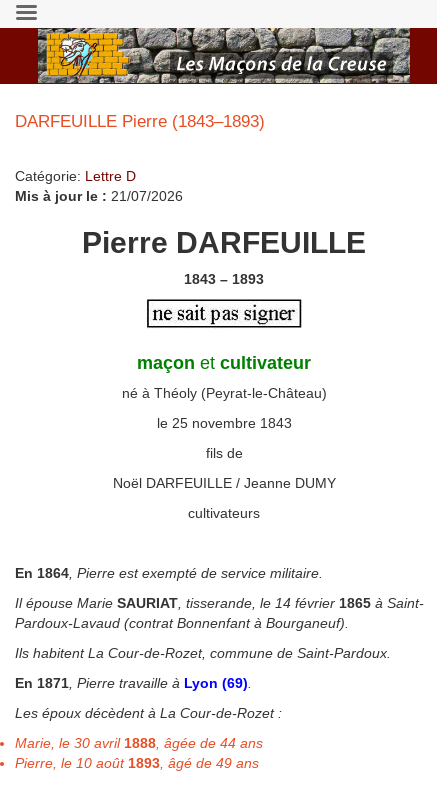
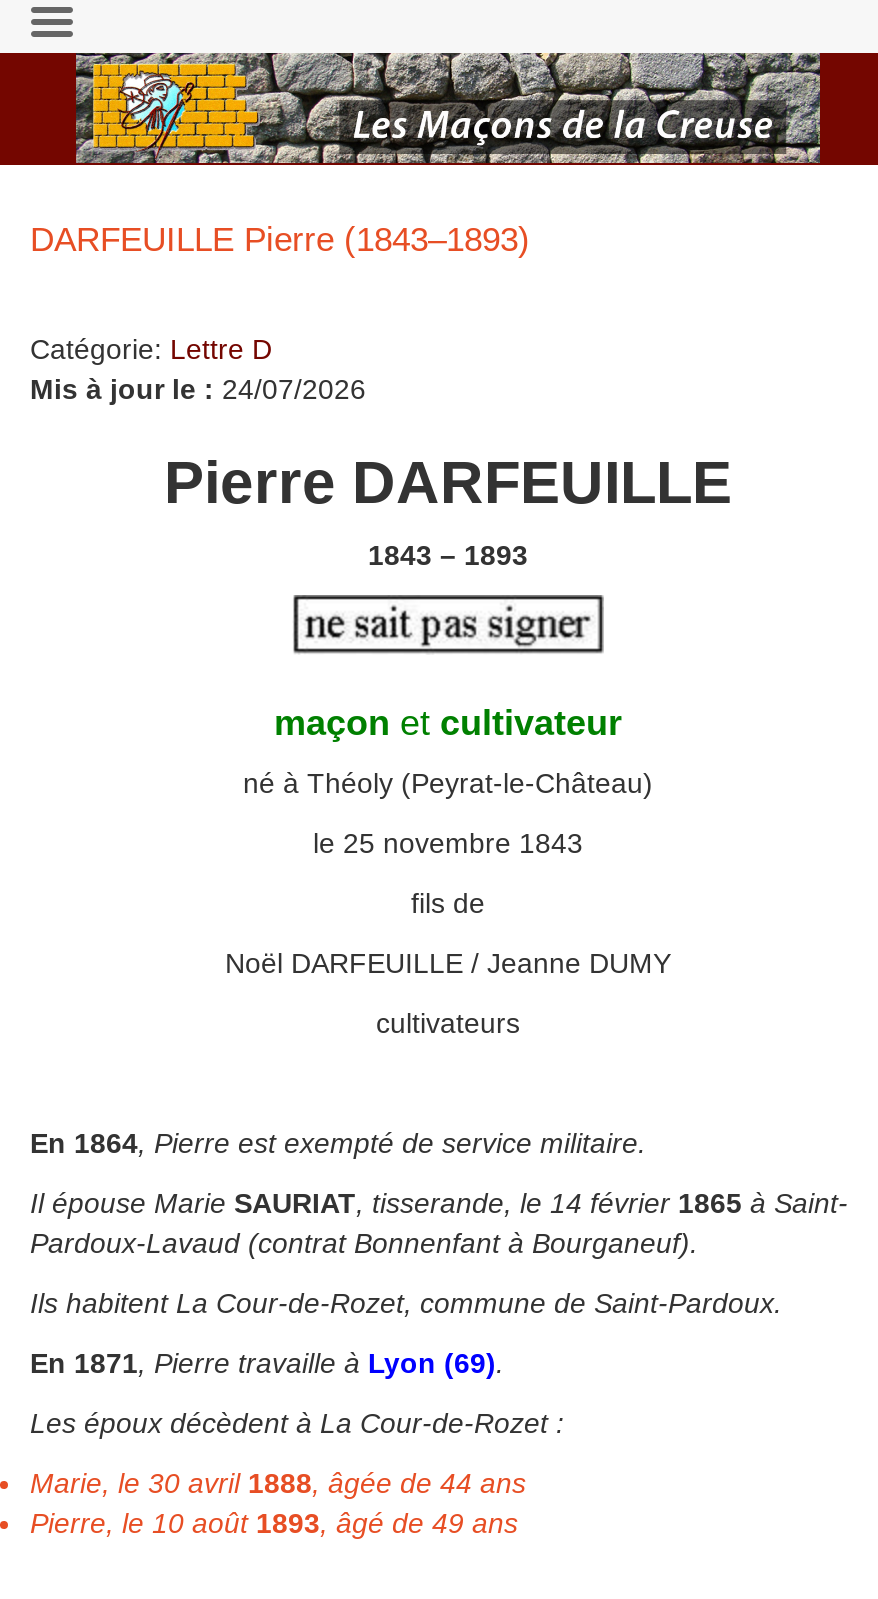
[15,188,183,204] Mis à jour le : 21/07/2026 -> [30,373,366,405] Mis à jour le : 24/07/2026

